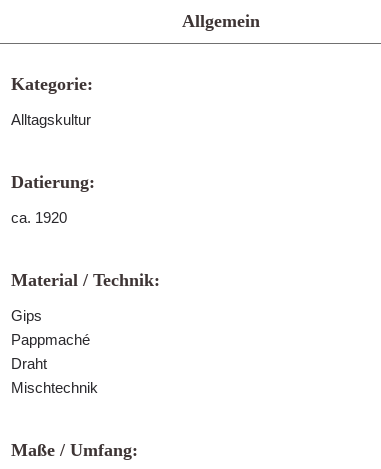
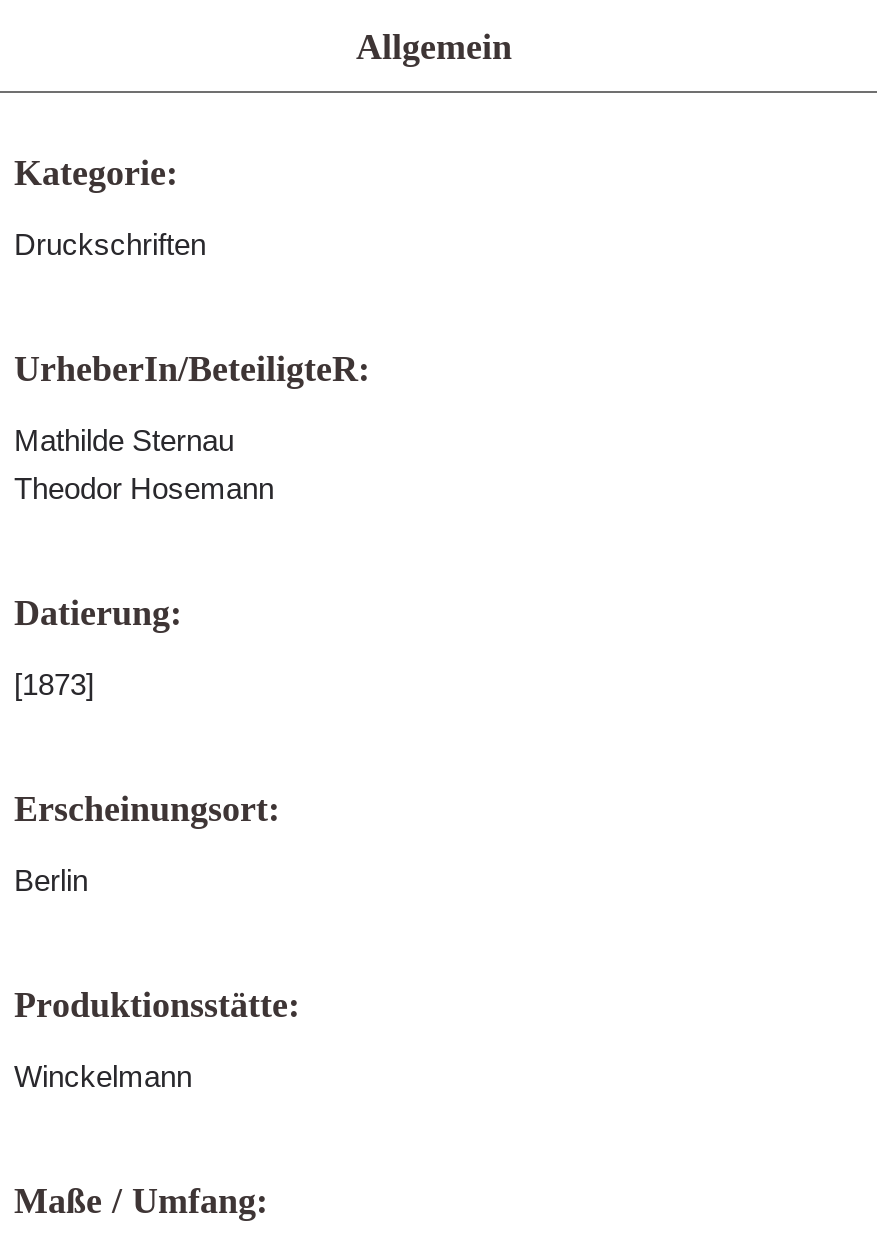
[11,111,91,128] Alltagskultur -> [14,227,370,505] Druckschriften | UrheberIn/BeteiligteR: | Mathilde Sternau | Theodor Hosemann
[11,209,160,396] ca. 1920 | Material / Technik: | Gips | Pappmaché | Draht | Mischtechnik -> [14,667,300,1093] [1873] | Erscheinungsort: | Berlin | Produktionsstätte: | Winckelmann

